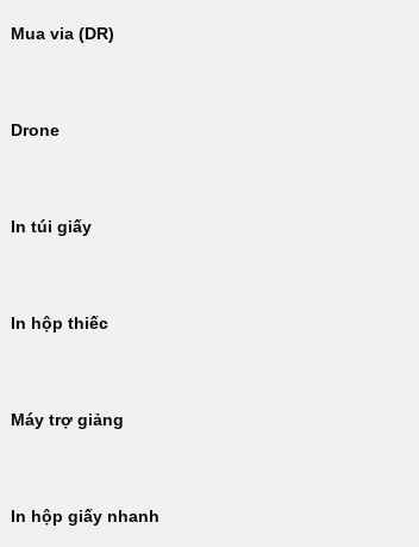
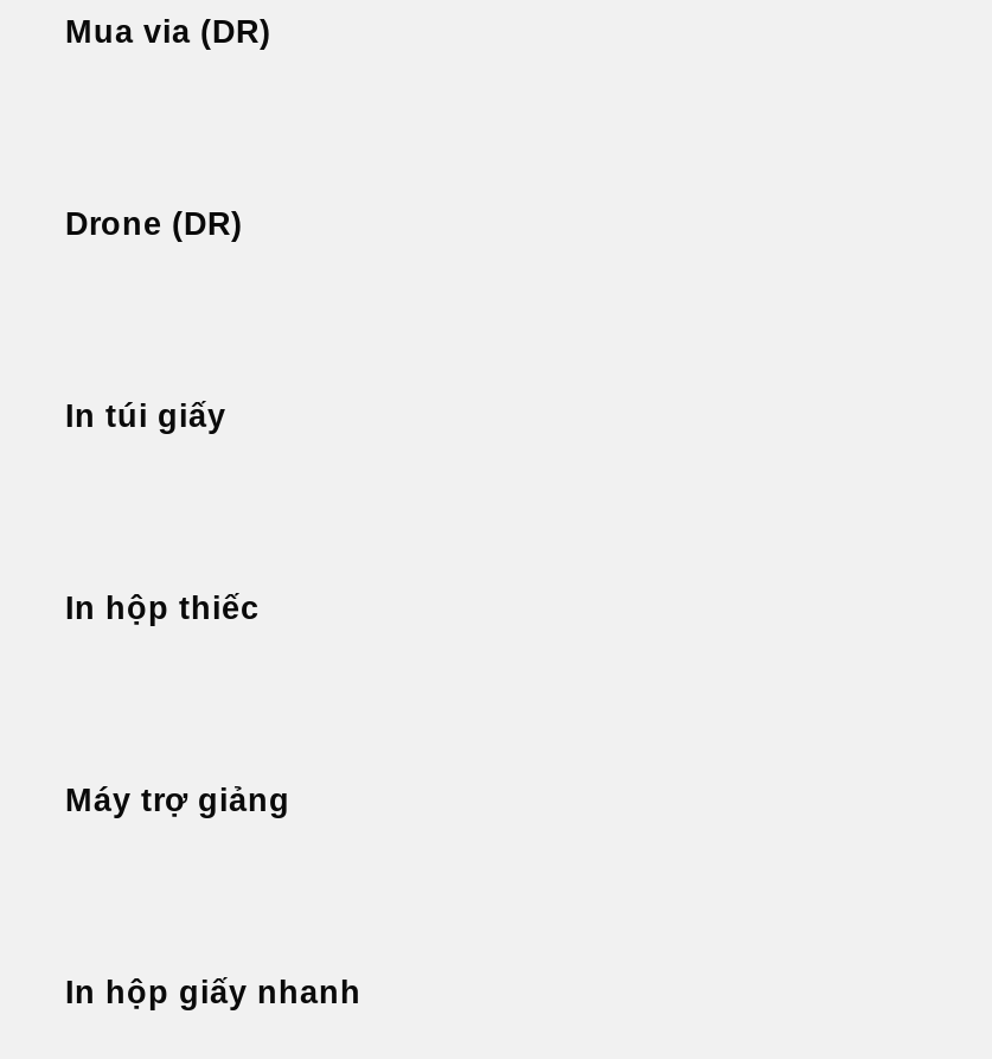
[11,122,60,140] Drone -> [65,207,243,242] Drone (DR)

